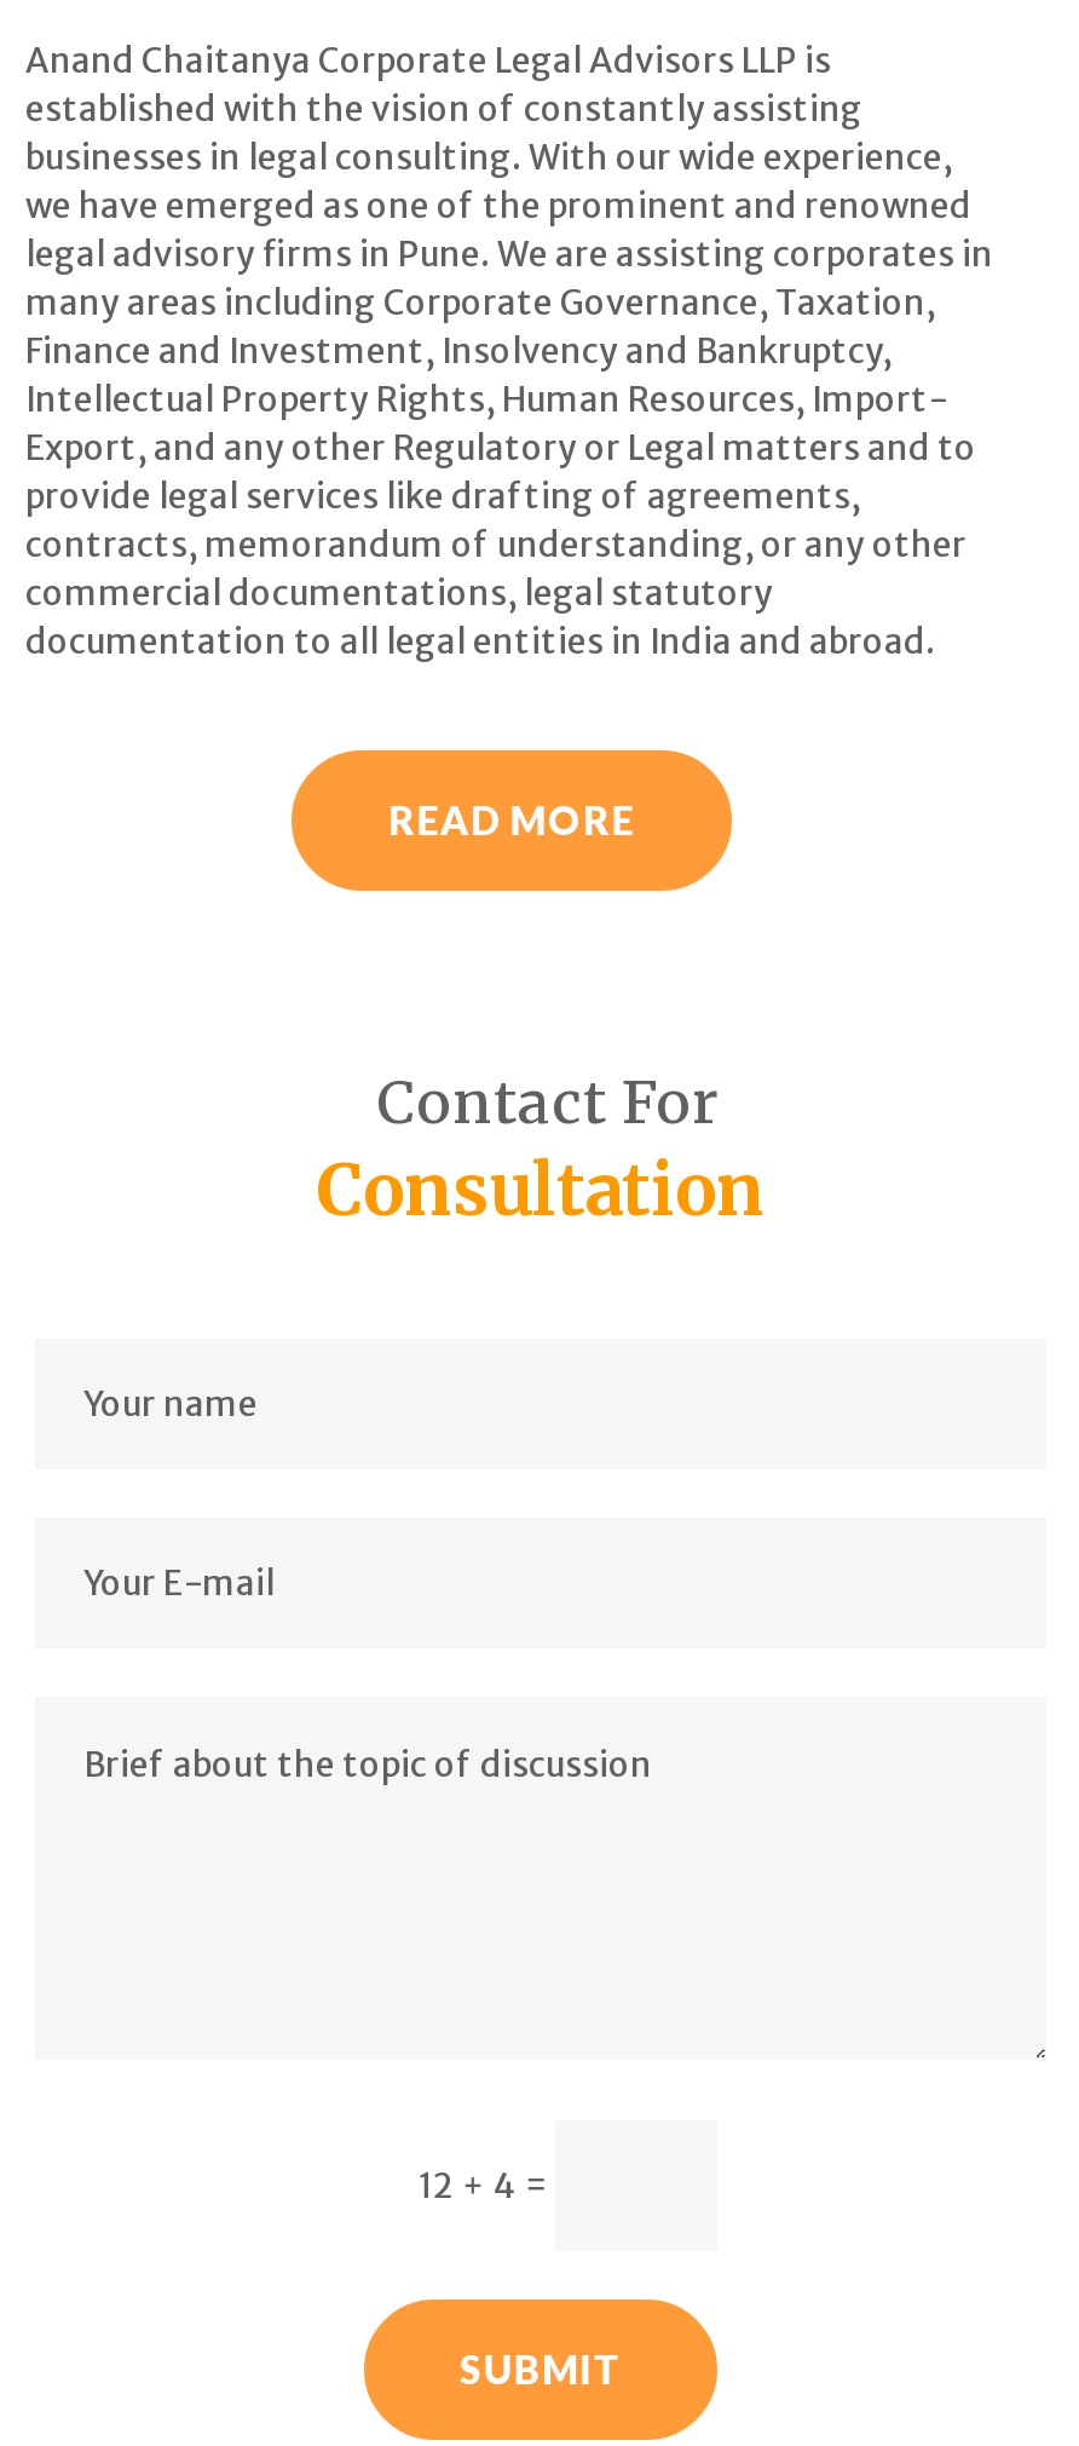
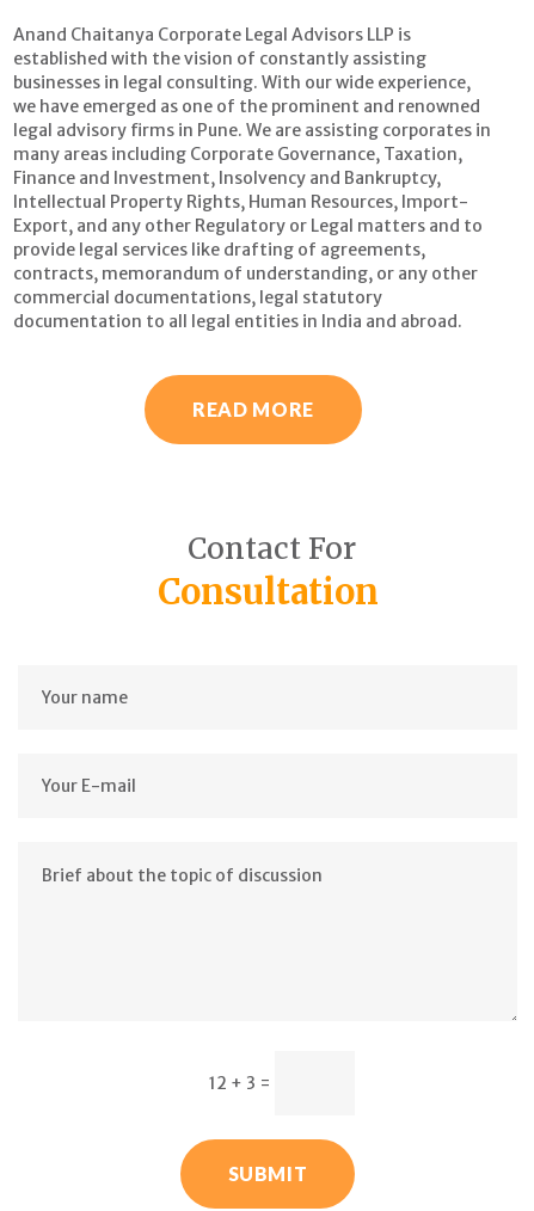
[418,2164,556,2208] 12 + 4 = -> [210,1073,275,1094] 12 + 3 =

